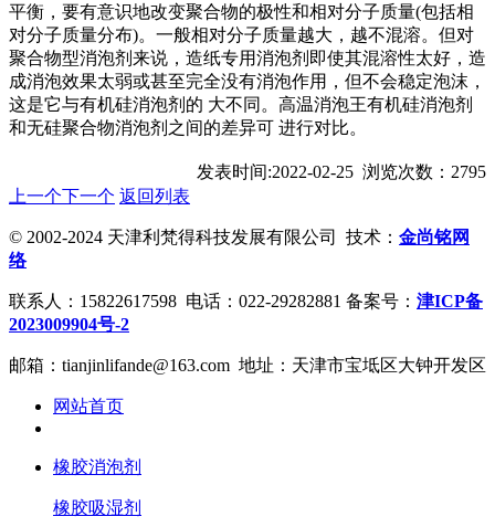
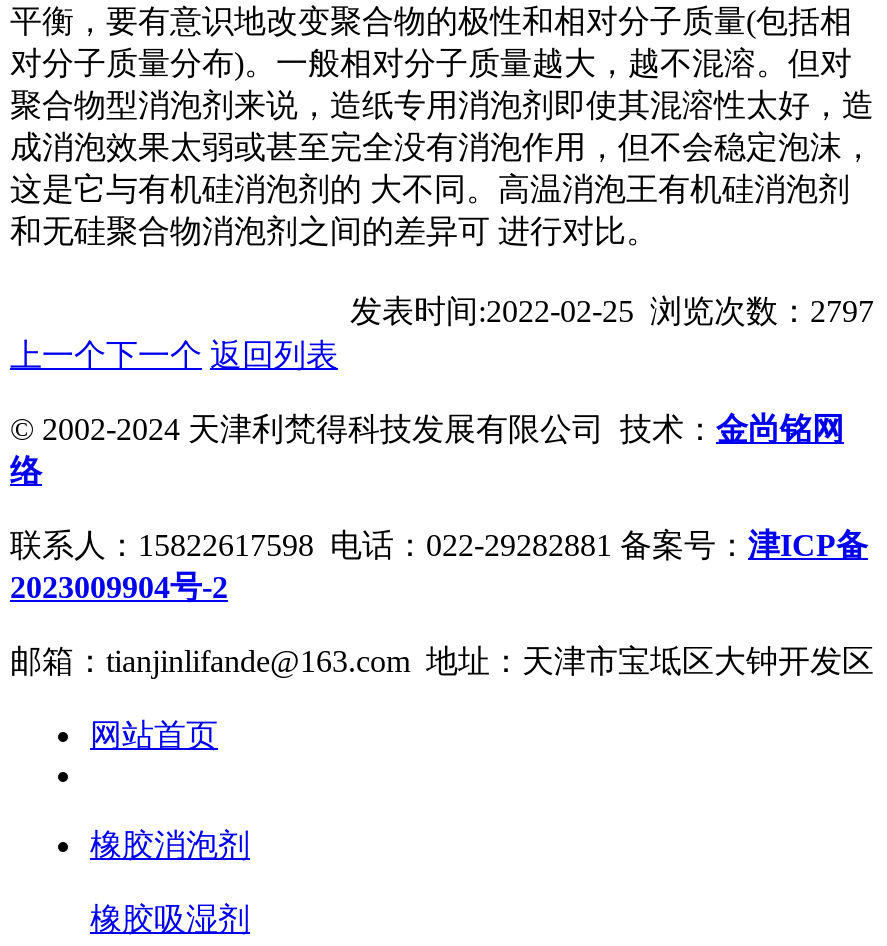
[197,162,486,181] 发表时间:2022-02-25 浏览次数：2795 -> [350,294,874,328] 发表时间:2022-02-25 浏览次数：2797

